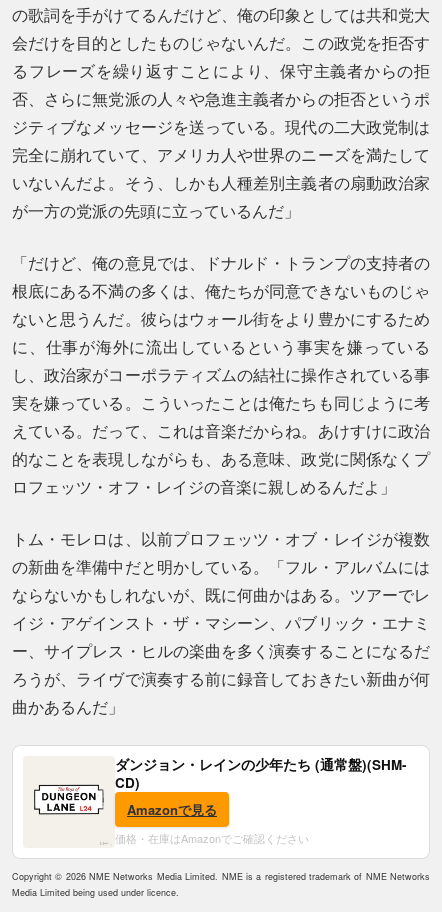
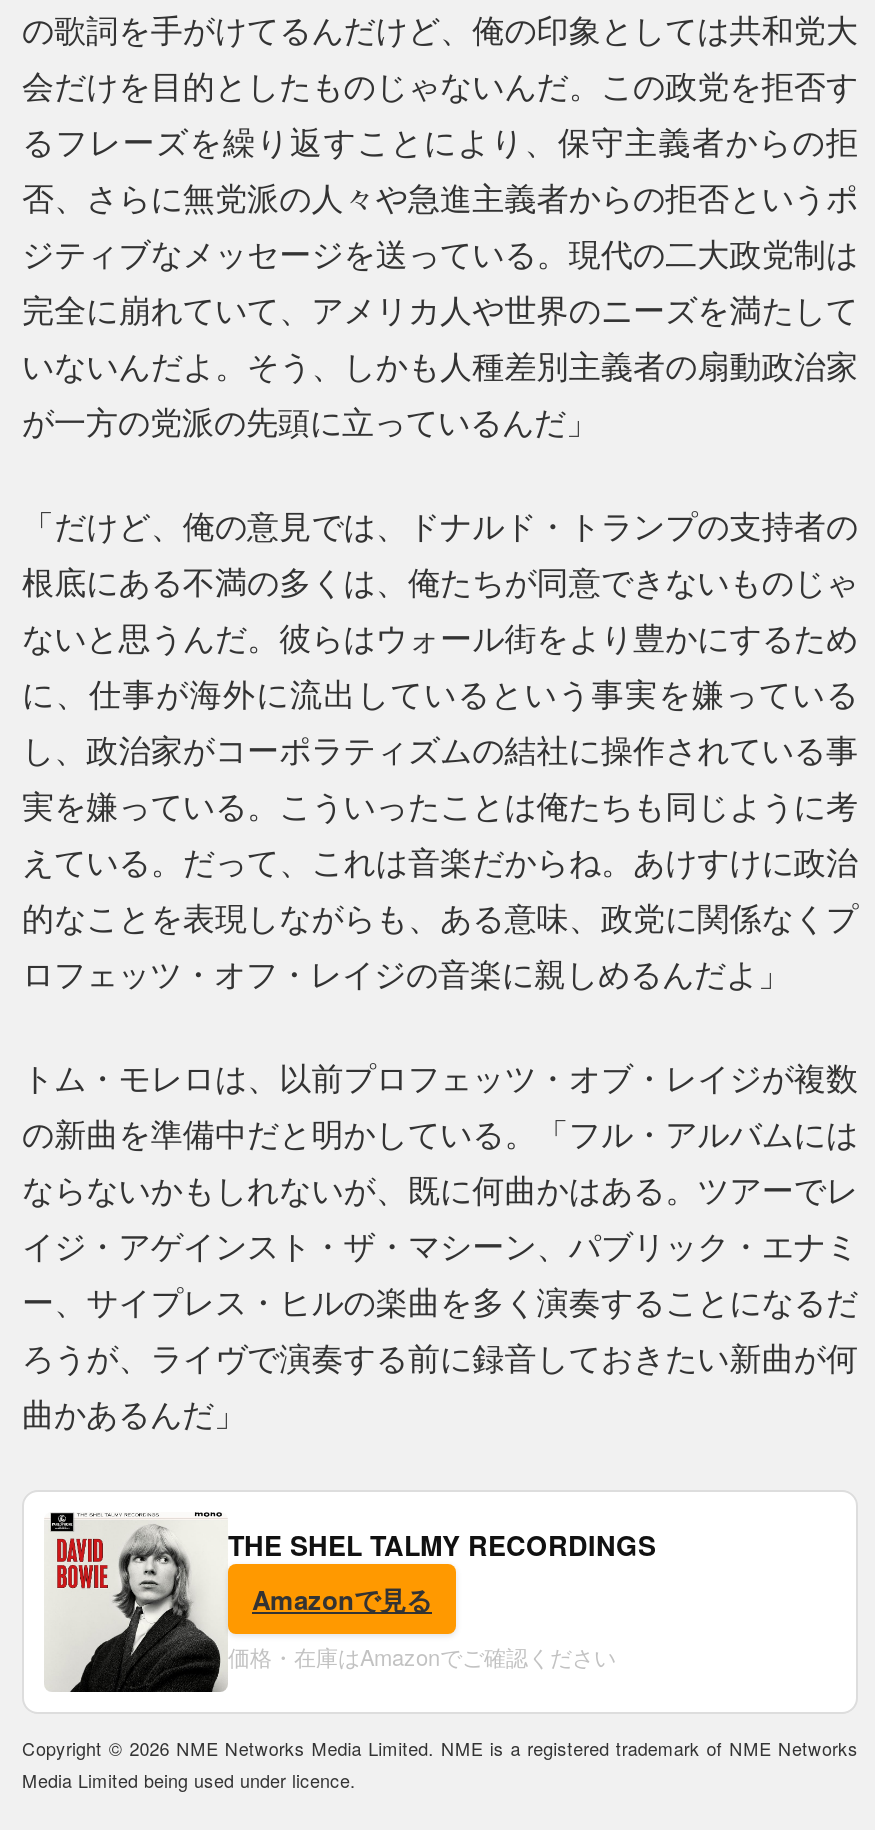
[26,755,407,849] [image] | ダンジョン・レインの少年たち (通常盤)(SHM- | CD) -> [48,1512,656,1694] [image] | THE SHEL TALMY RECORDINGS

